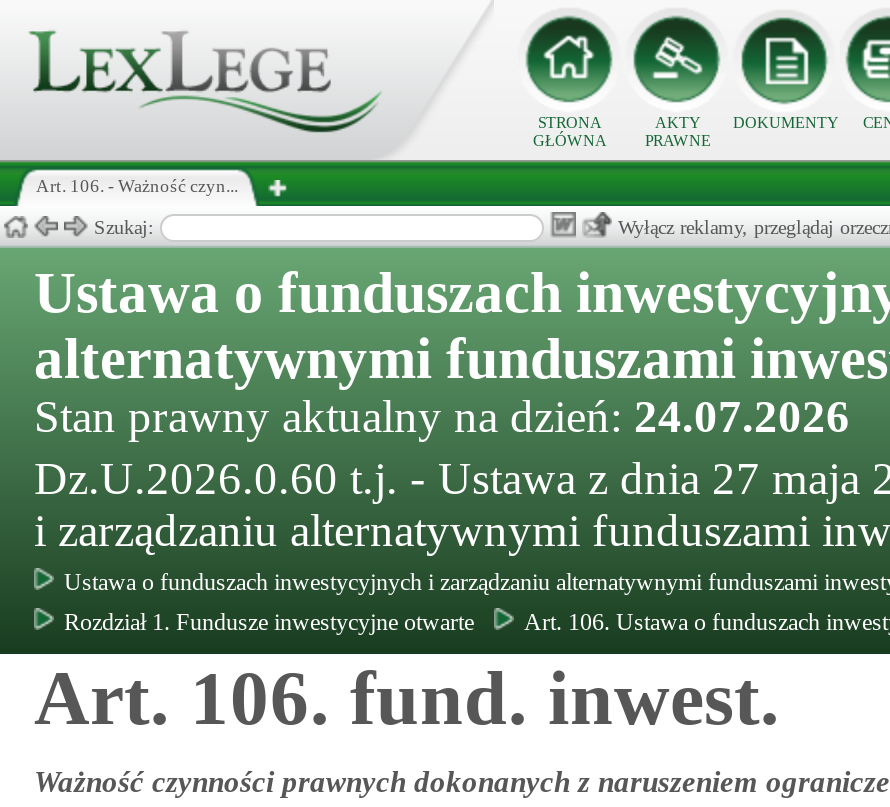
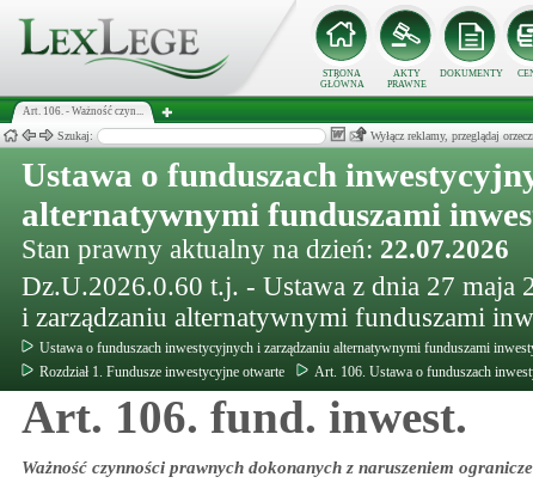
[34,392,850,442] Stan prawny aktualny na dzień: 24.07.2026 -> [22,234,509,264] Stan prawny aktualny na dzień: 22.07.2026

